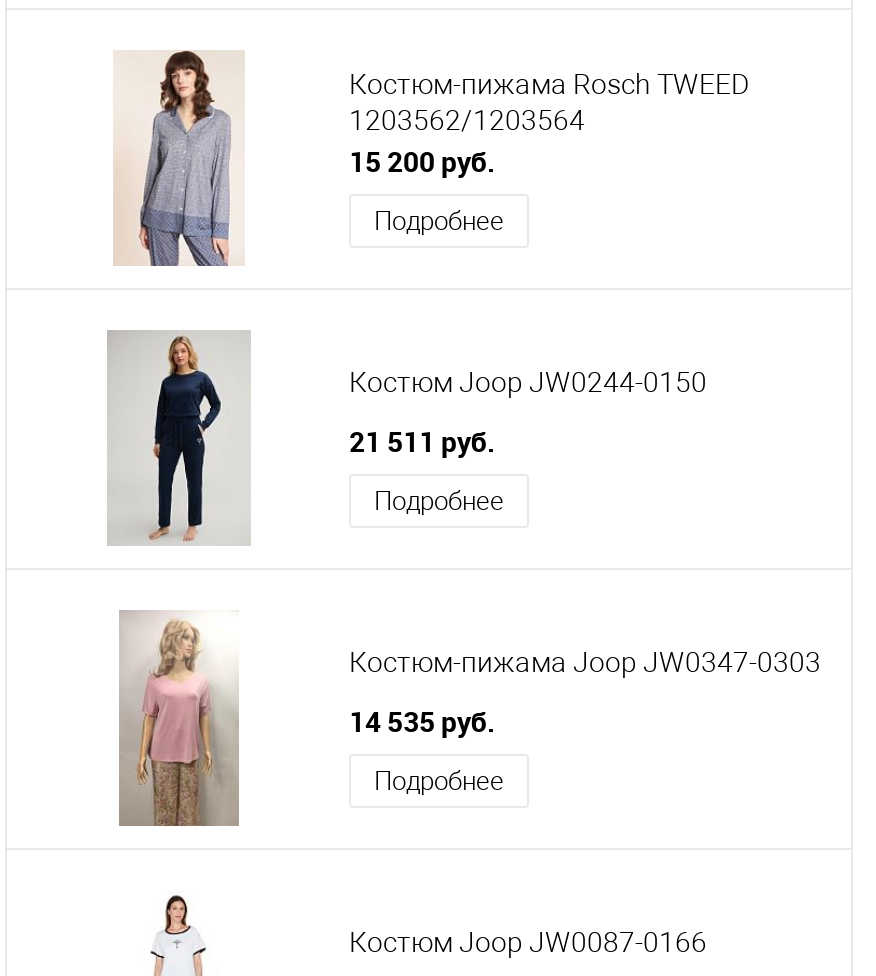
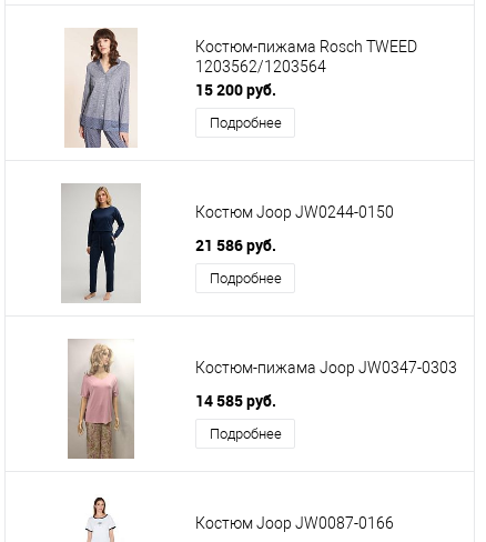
[349,422,495,460] 21 511 руб. -> [195,234,276,255] 21 586 руб.
[349,702,495,740] 14 535 руб. -> [195,390,276,411] 14 585 руб.

